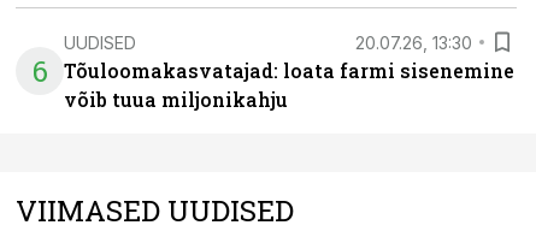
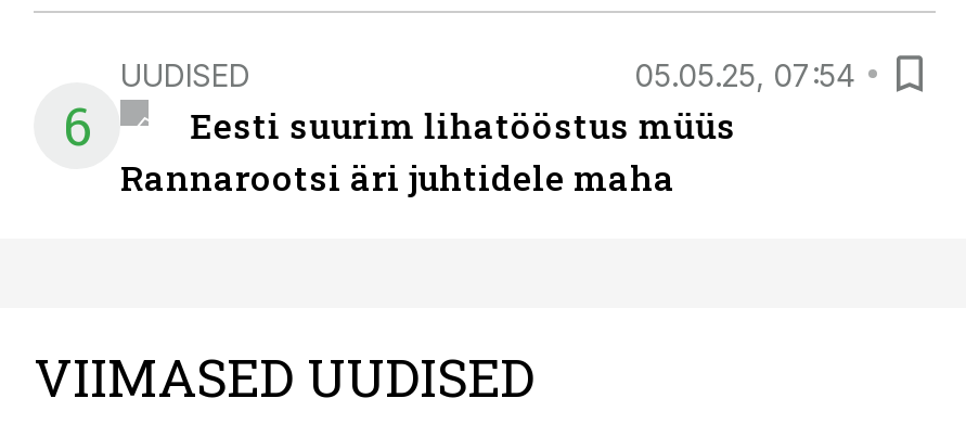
[64,32,514,112] 20.07.26, 13:30 | Tõuloomakasvatajad: loata farmi sisenemine | võib tuua miljonikahju -> [120,55,855,200] 05.05.25, 07:54 | Eesti suurim lihatööstus müüs | Rannarootsi äri juhtidele maha

